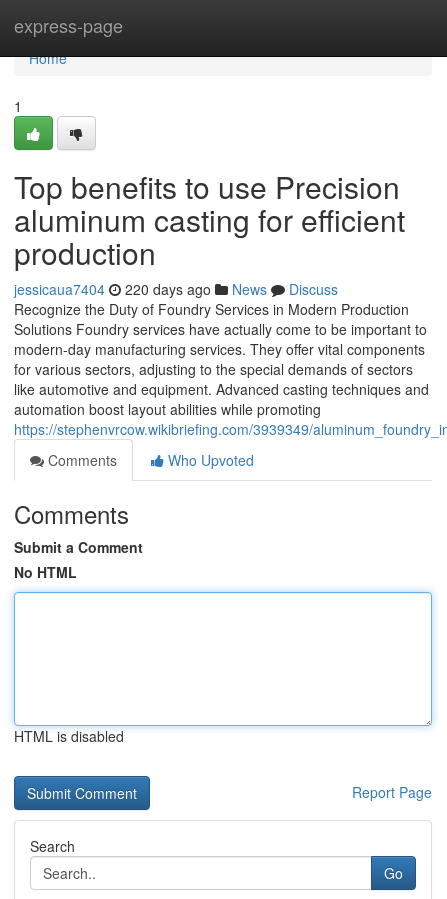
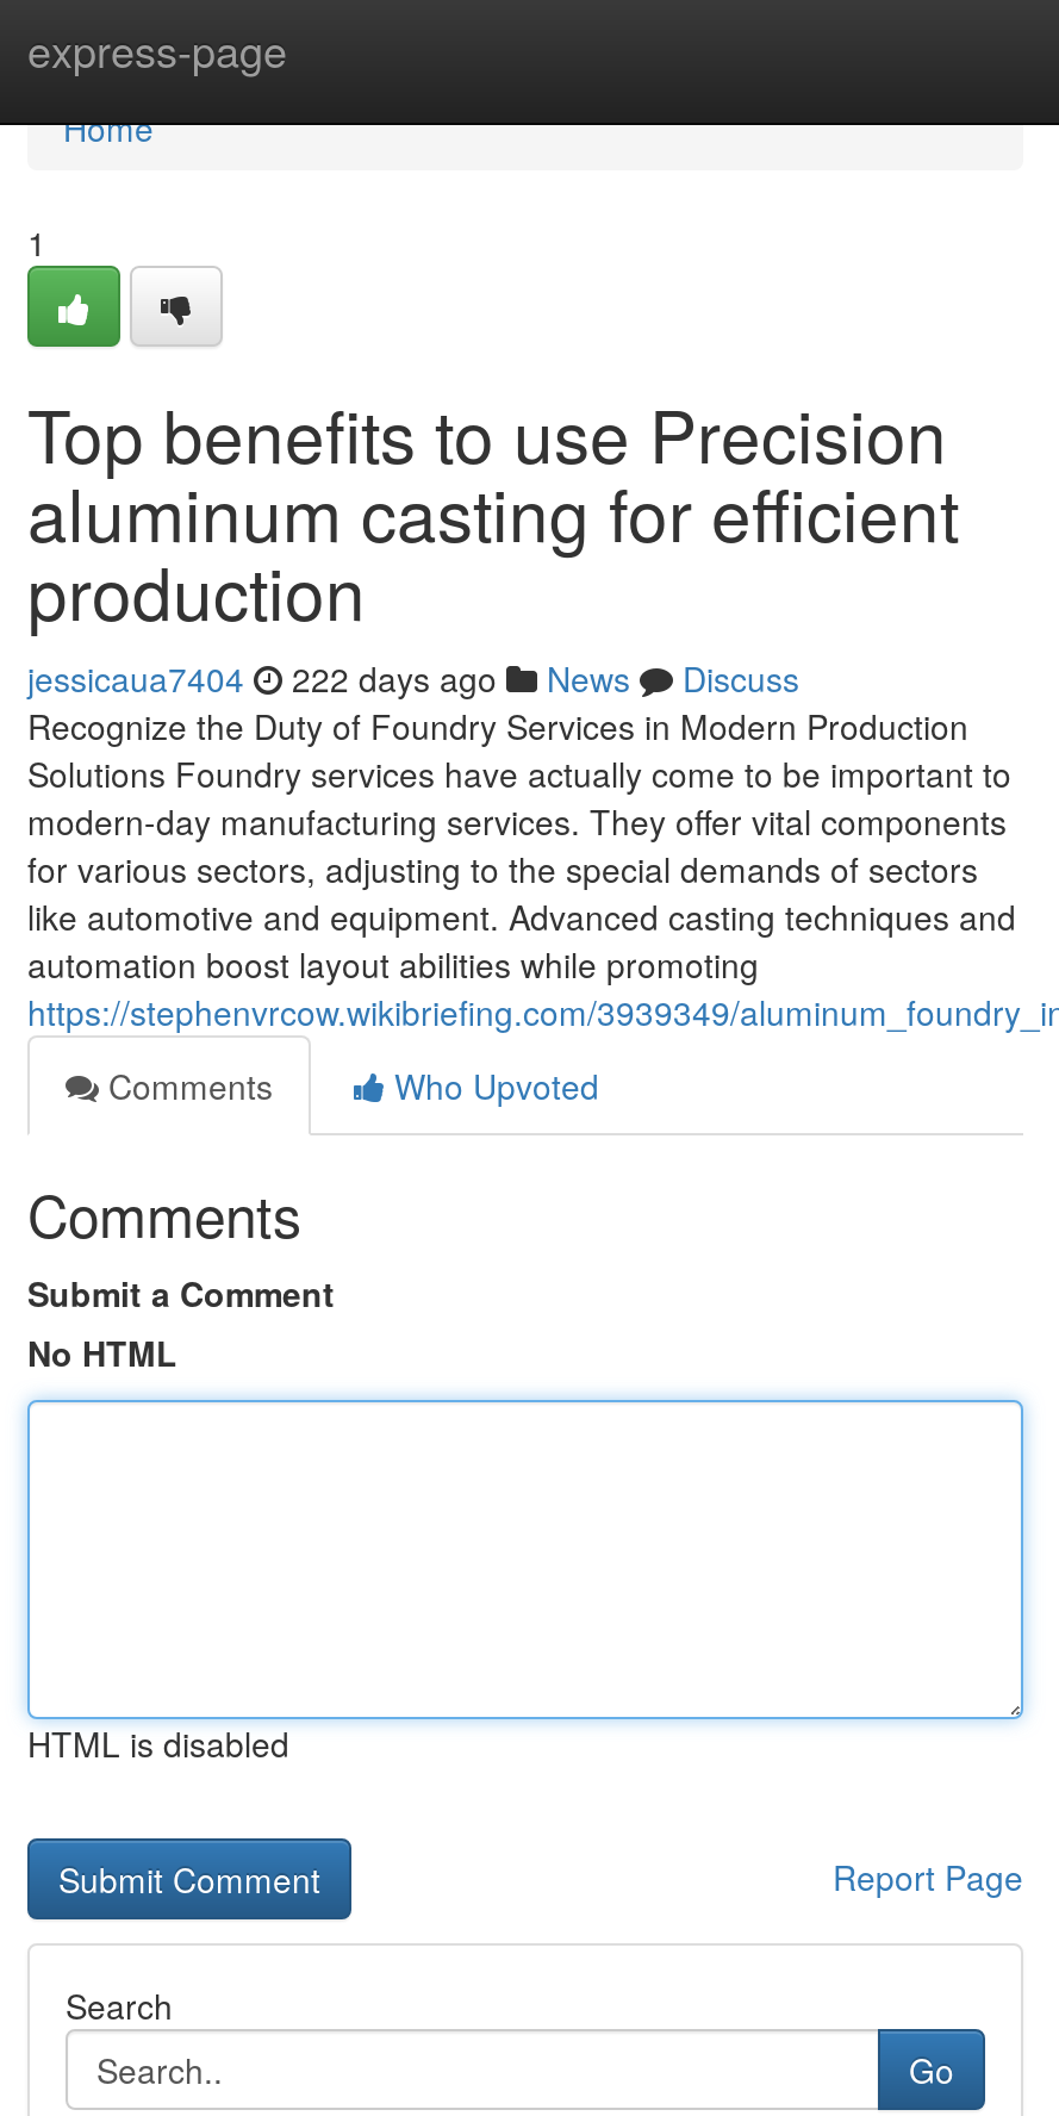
[14,279,338,299] jessicaua7404 220 days ago News Discuss -> [27,654,799,702] jessicaua7404 222 days ago News Discuss

